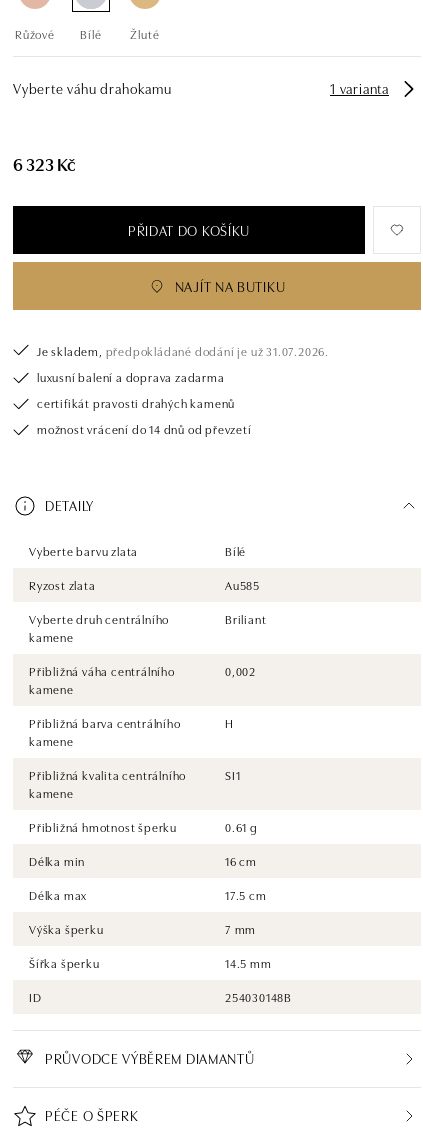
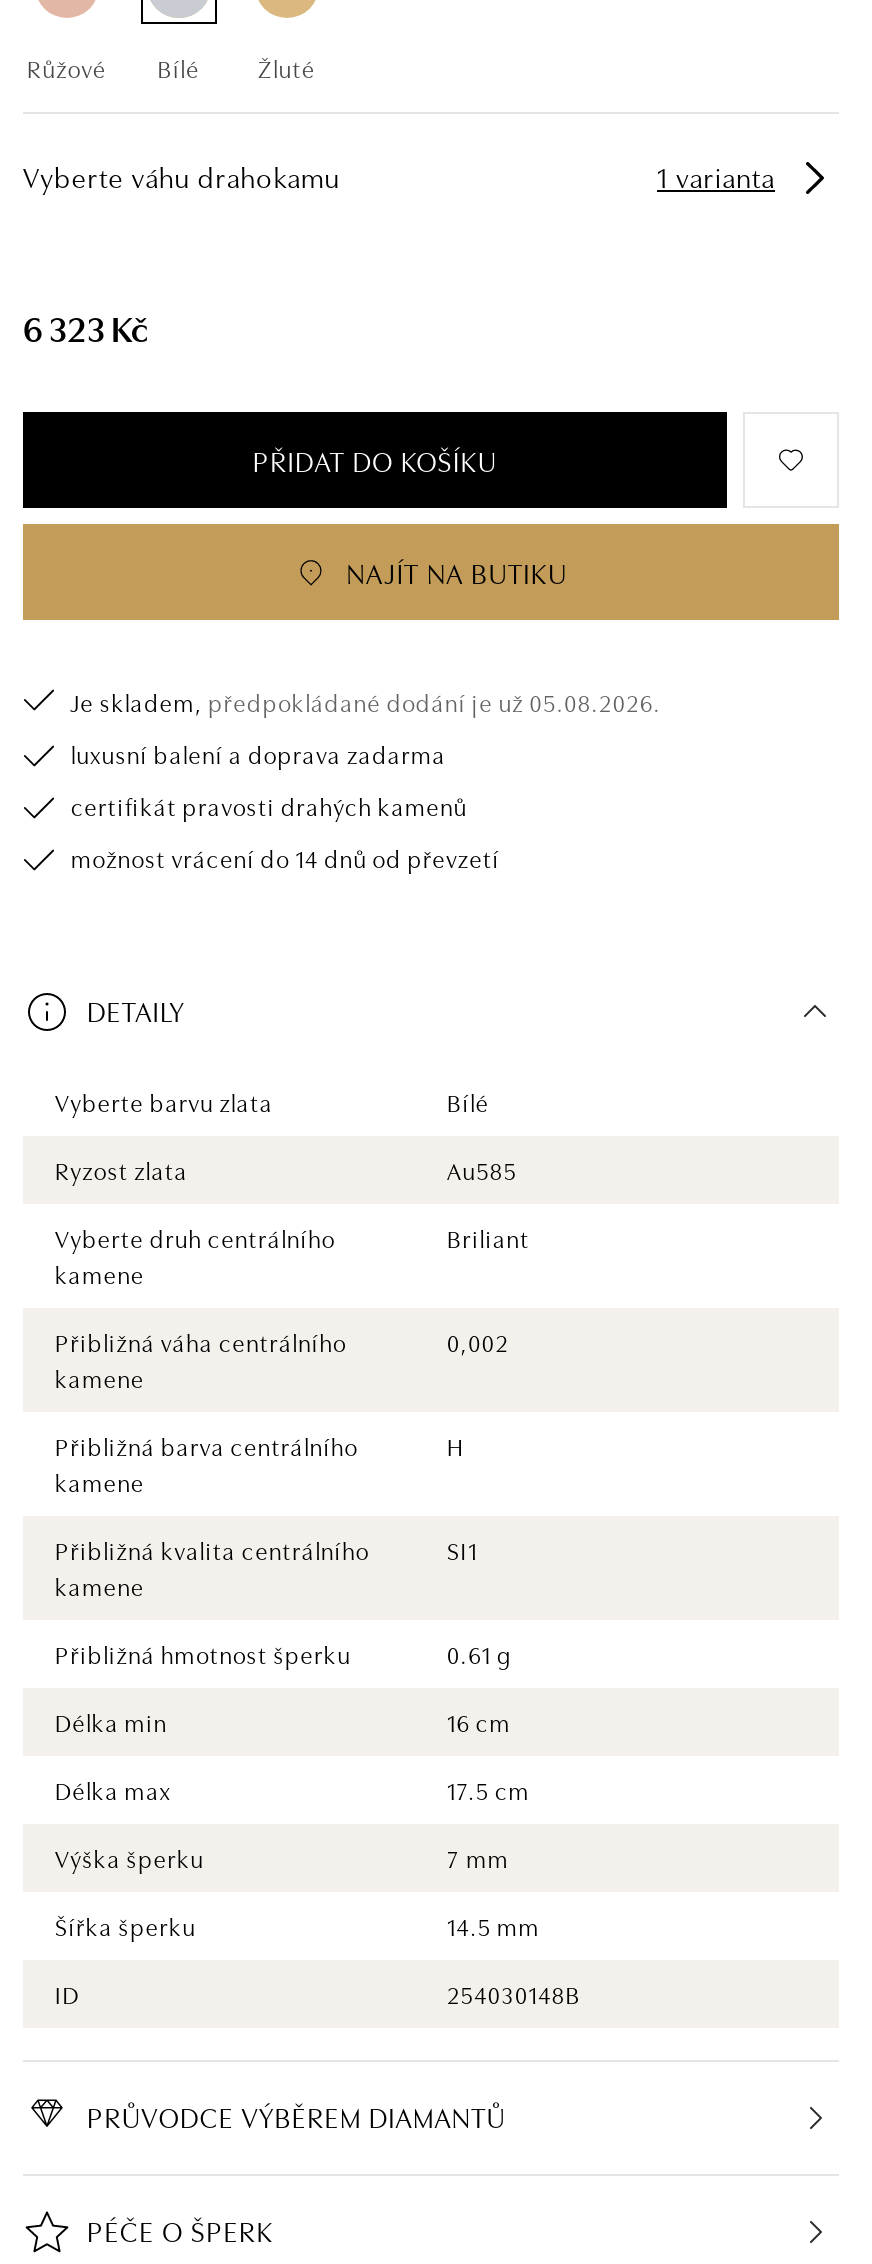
[37,342,329,359] Je skladem, předpokládané dodání je už 31.07.2026. -> [71,683,661,717] Je skladem, předpokládané dodání je už 05.08.2026.

